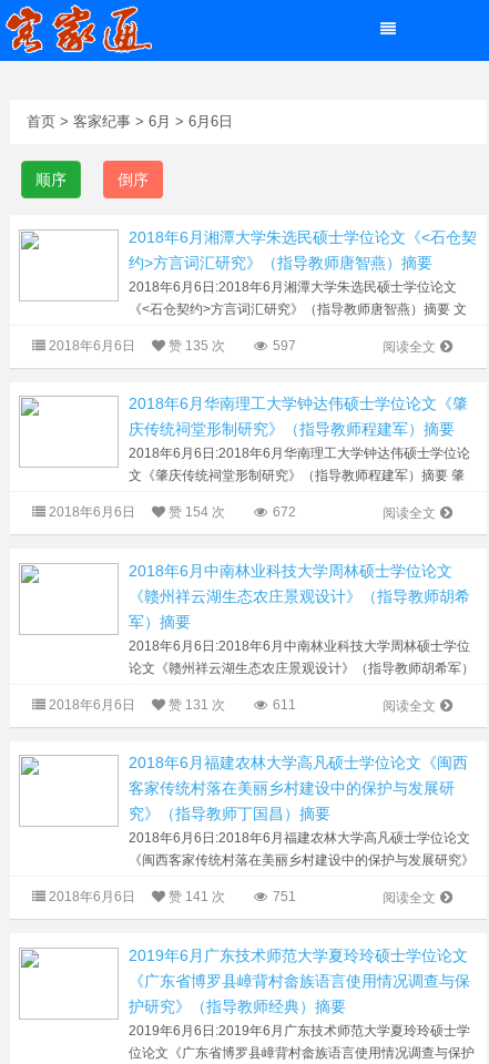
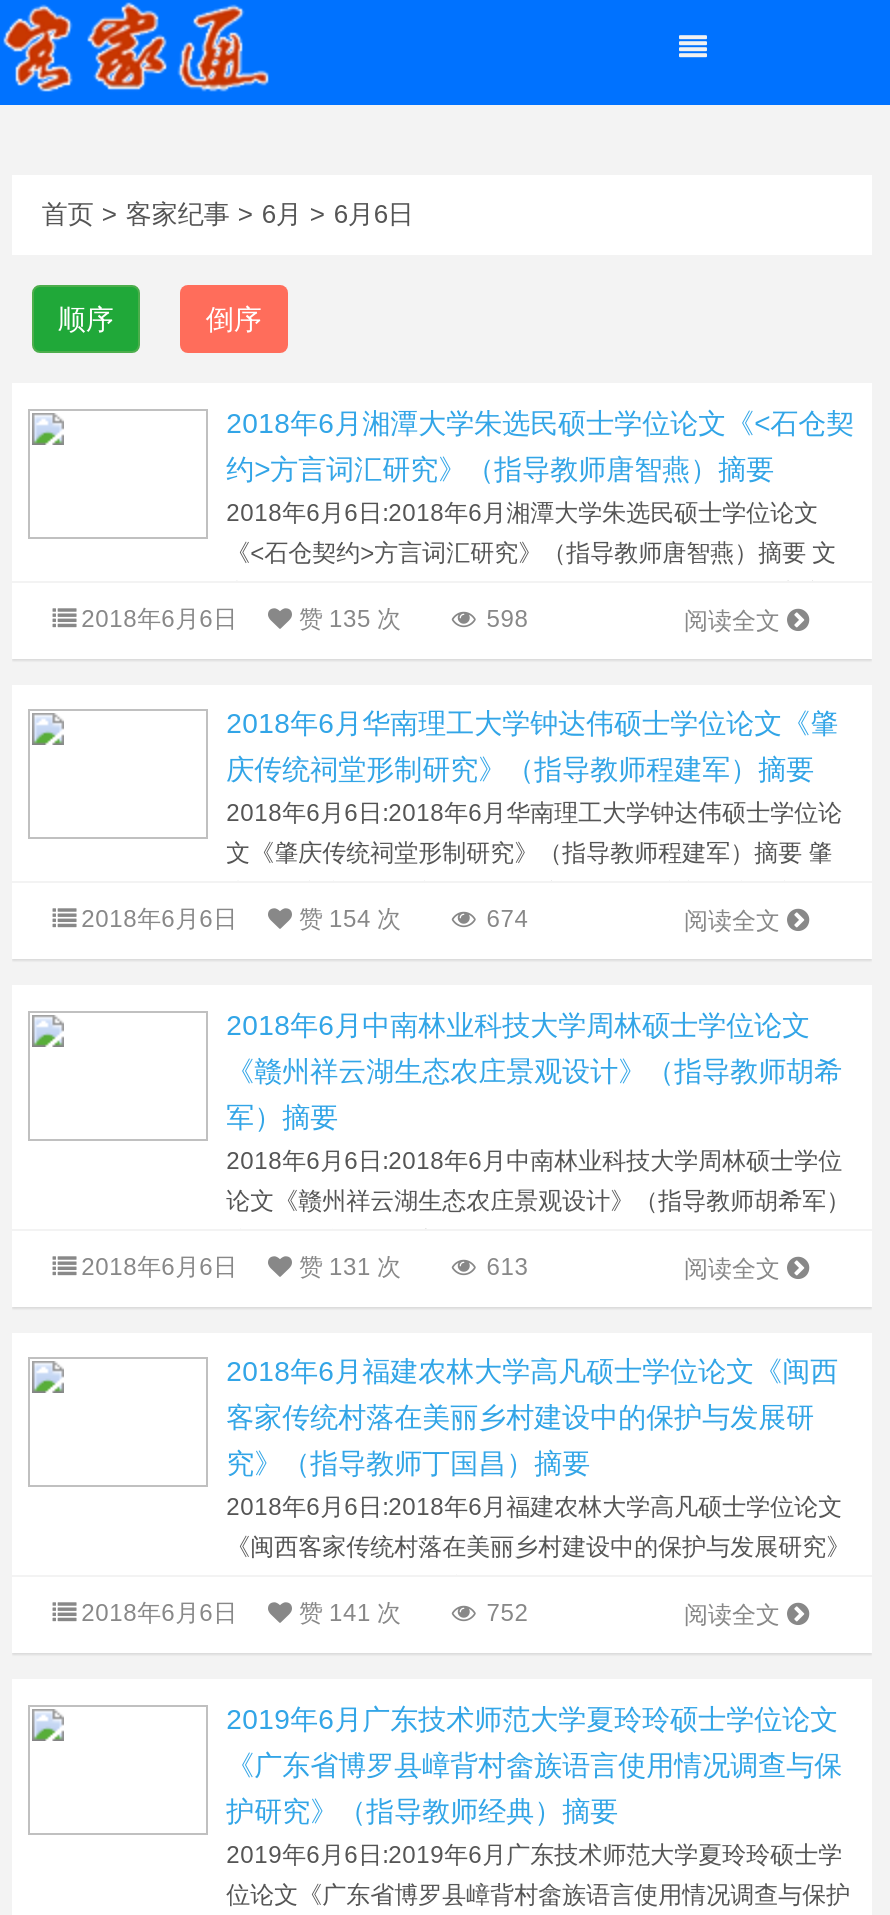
[273,338,296,353] 597 -> [486,604,528,632] 598
[273,504,296,520] 672 -> [486,905,528,933] 674
[273,697,296,712] 611 -> [486,1252,528,1280] 613
[273,889,296,905] 751 -> [486,1599,528,1627] 752

